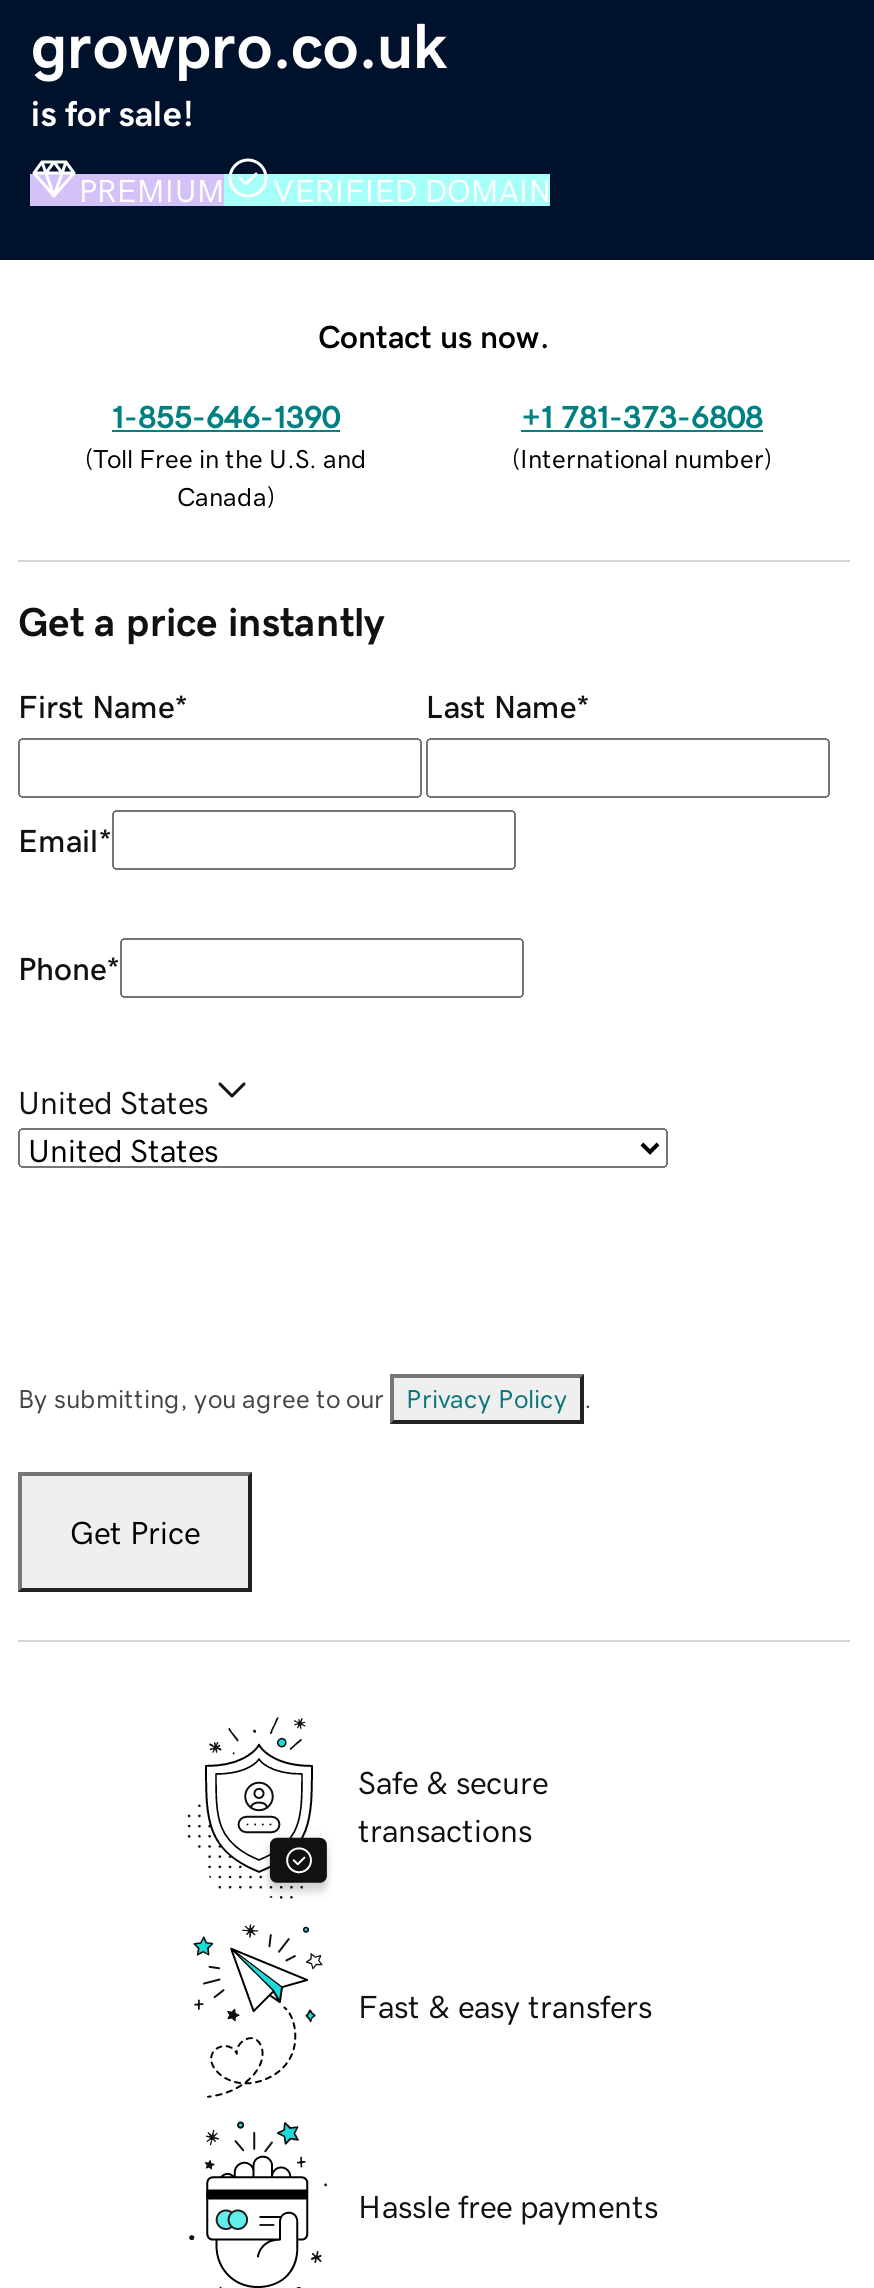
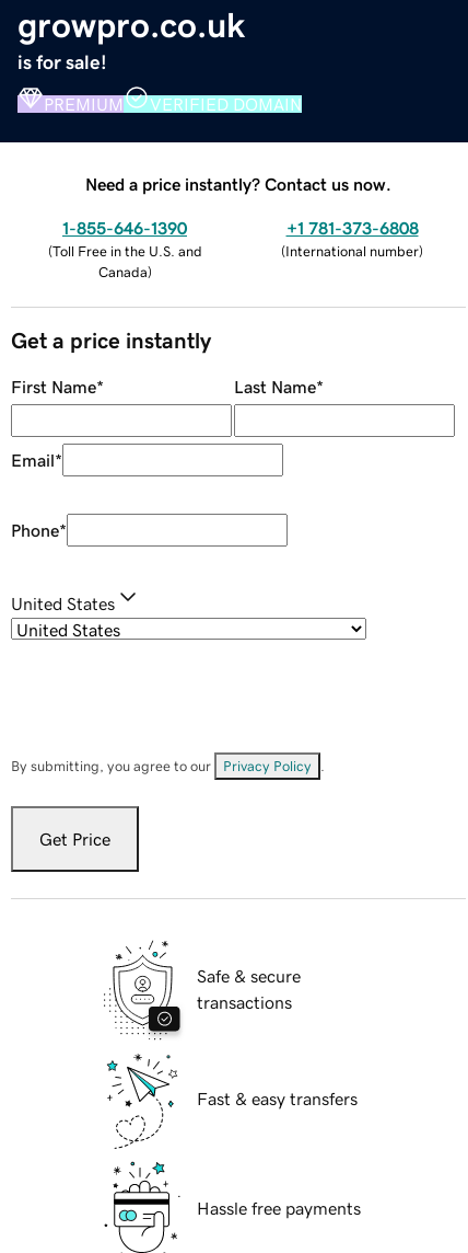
[318,319,550,351] Contact us now. -> [85,175,391,192] Need a price instantly? Contact us now.

